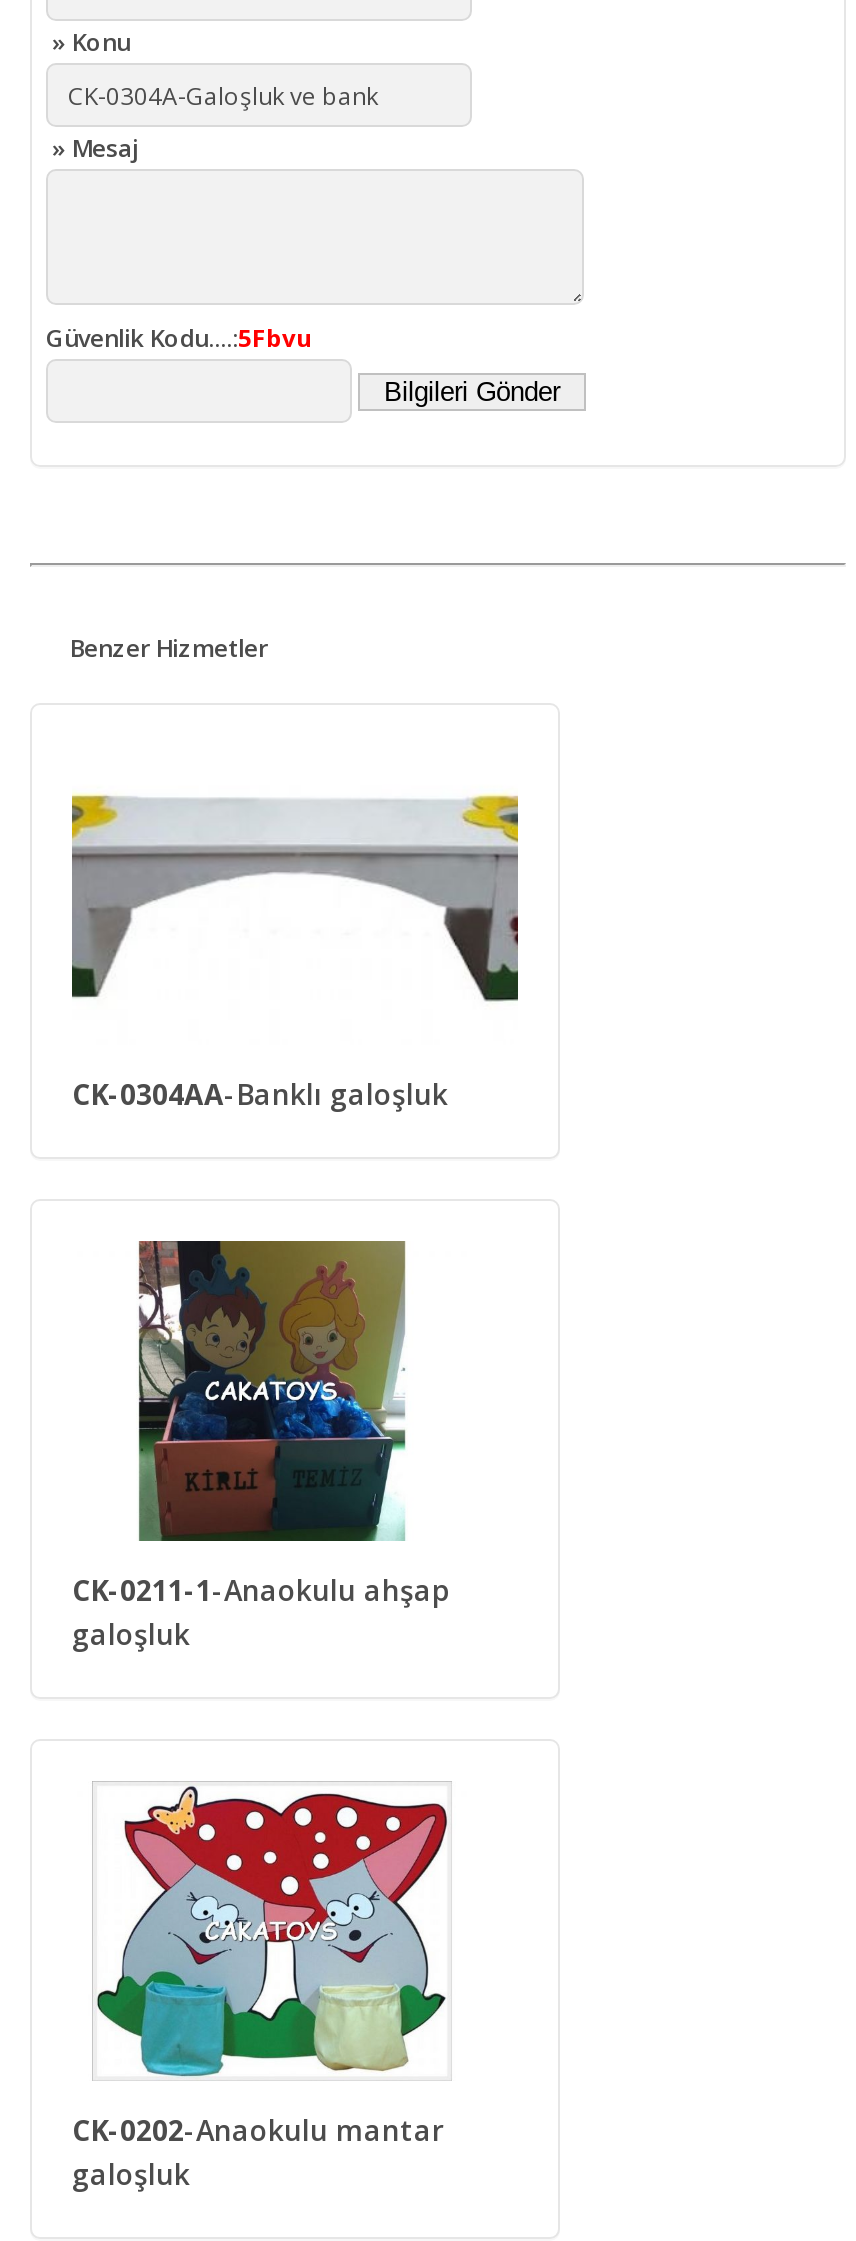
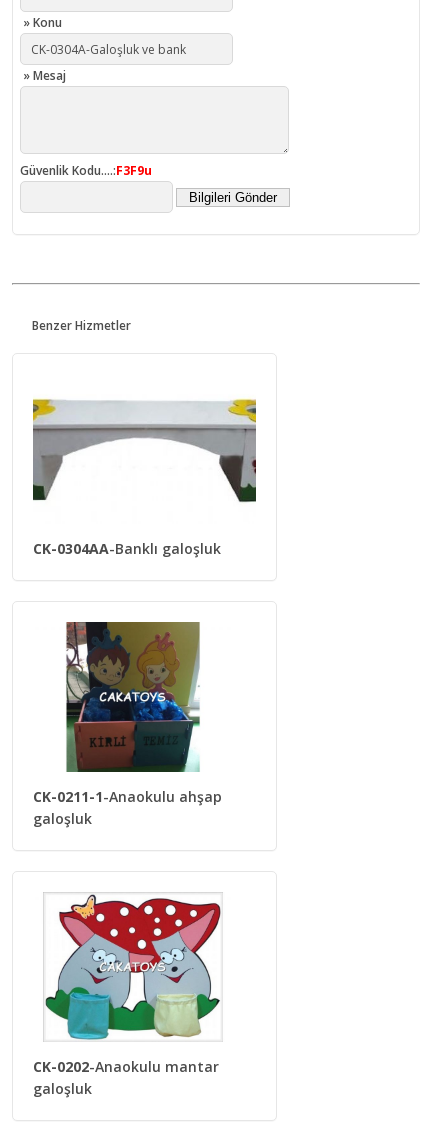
[46,321,312,355] Güvenlik Kodu....:5Fbvu -> [20,162,152,179] Güvenlik Kodu....:F3F9u

